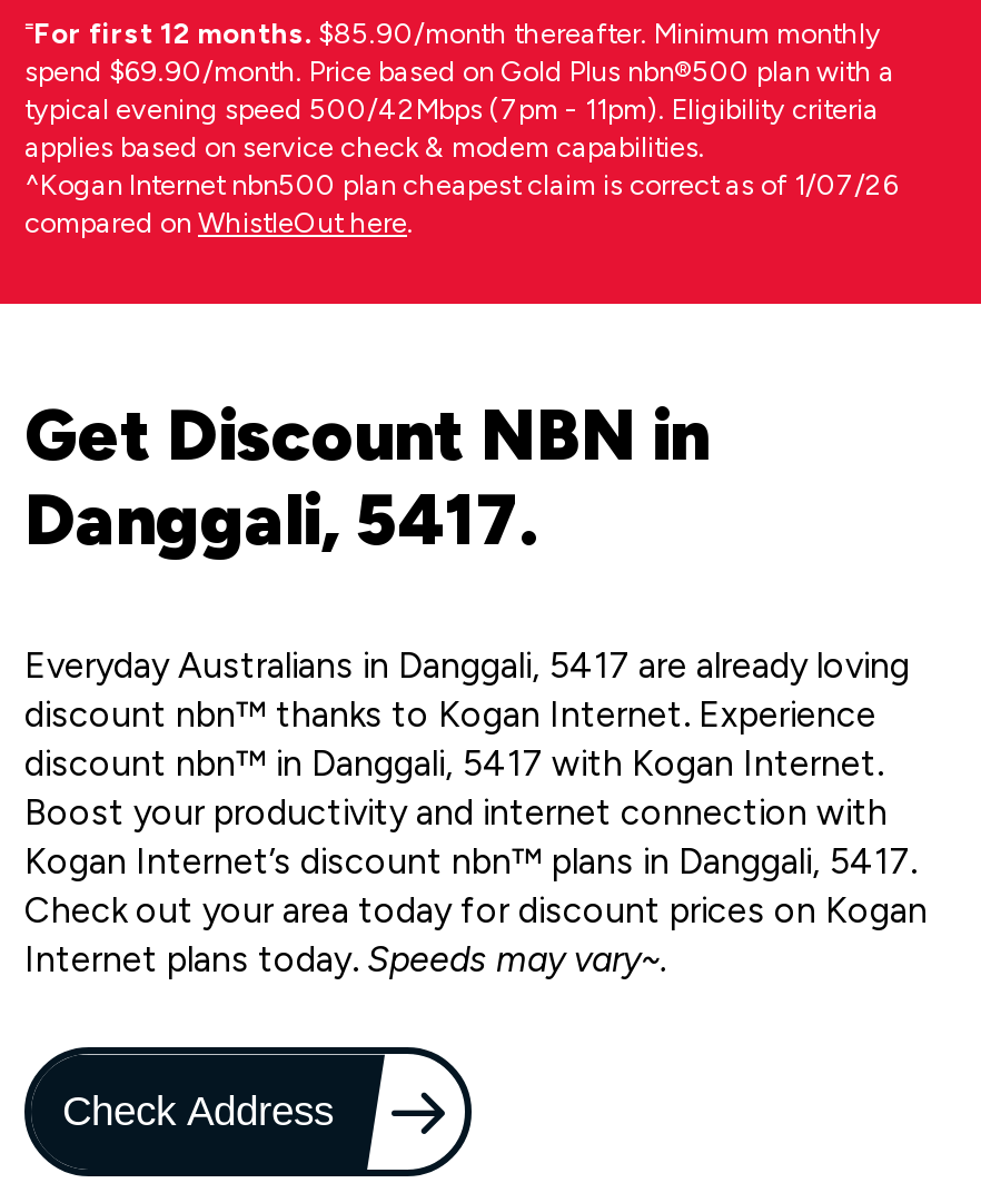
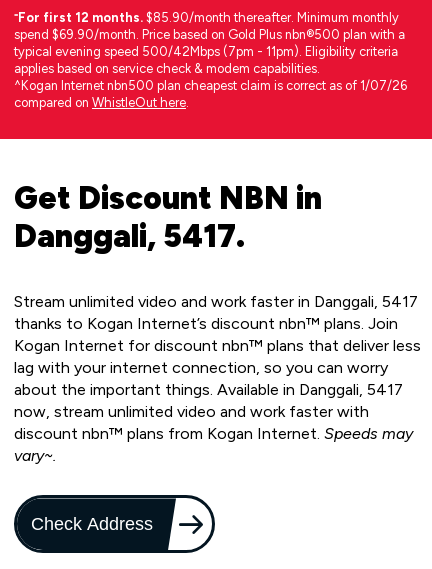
[24,645,928,981] Everyday Australians in Danggali, 5417 are already loving | discount nbn™ thanks to Kogan Internet. Experience | discount nbn™ in Danggali, 5417 with Kogan Internet. | Boost your productivity and internet connection with | Kogan Internet’s discount nbn™ plans in Danggali, 5417. | Check out your area today for discount prices on Kogan | Internet plans today. Speeds may vary~. -> [14,292,421,465] Stream unlimited video and work faster in Danggali, 5417 | thanks to Kogan Internet’s discount nbn™ plans. Join | Kogan Internet for discount nbn™ plans that deliver less | lag with your internet connection, so you can worry | about the important things. Available in Danggali, 5417 | now, stream unlimited video and work faster with | discount nbn™ plans from Kogan Internet. Speeds may | vary~.

